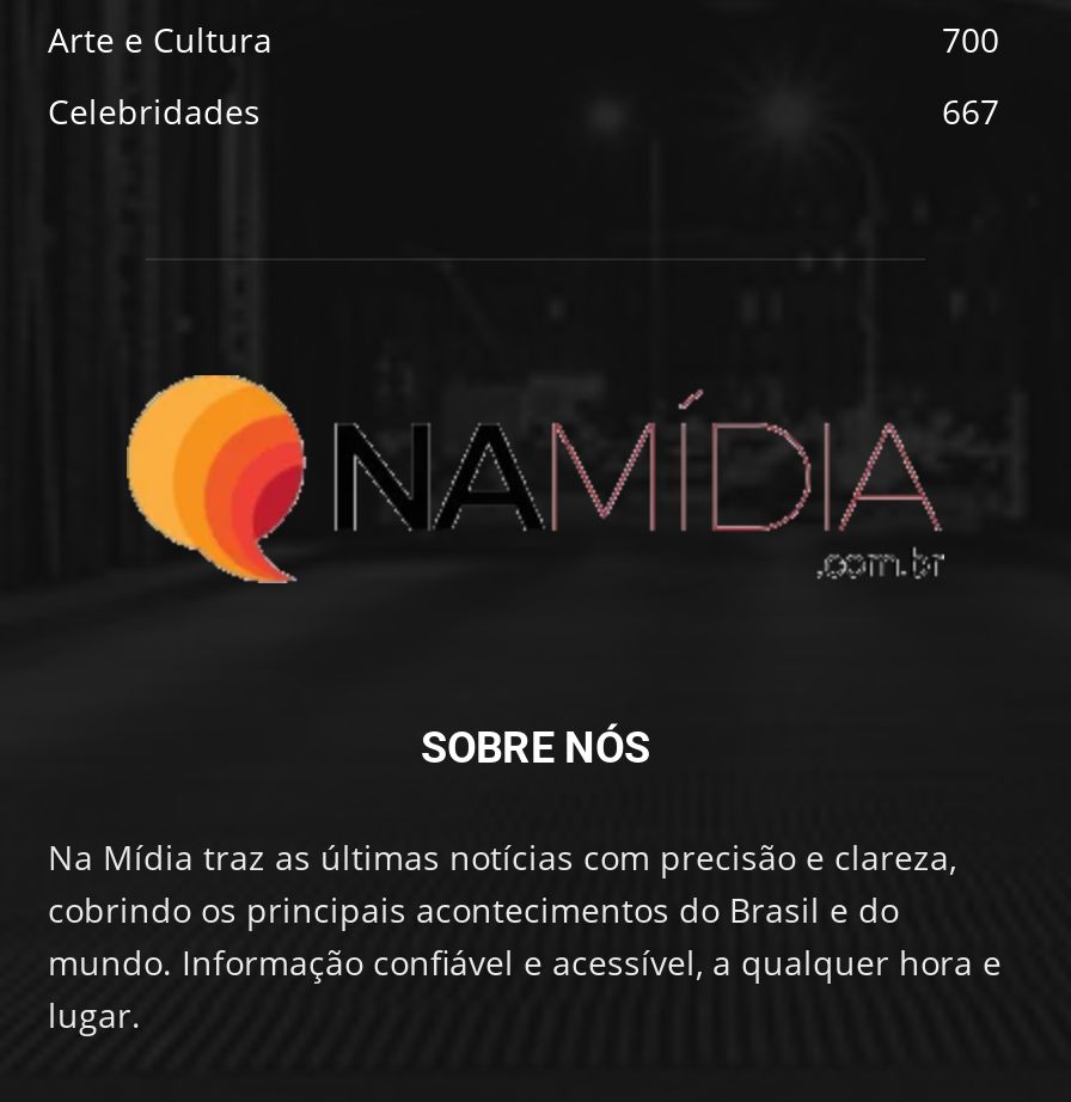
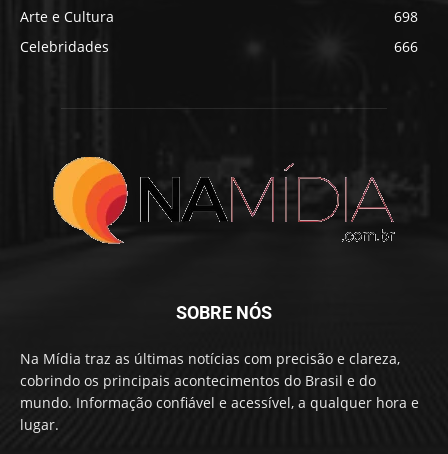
[942,18,999,63] 700 -> [394,7,418,26] 698
[942,89,999,135] 667 -> [394,37,418,56] 666

